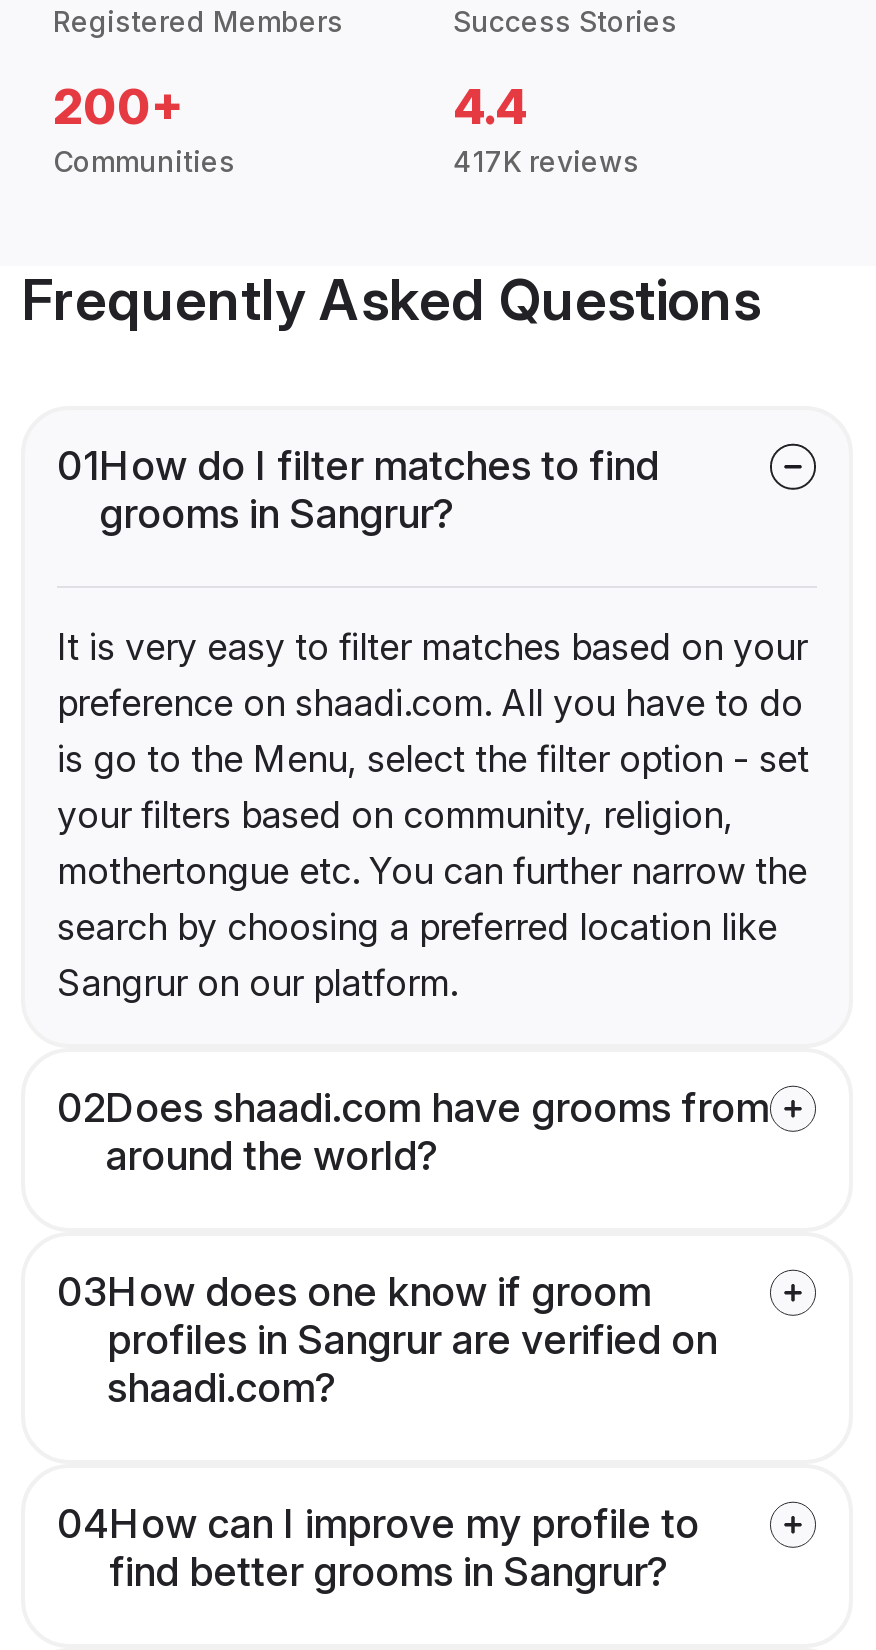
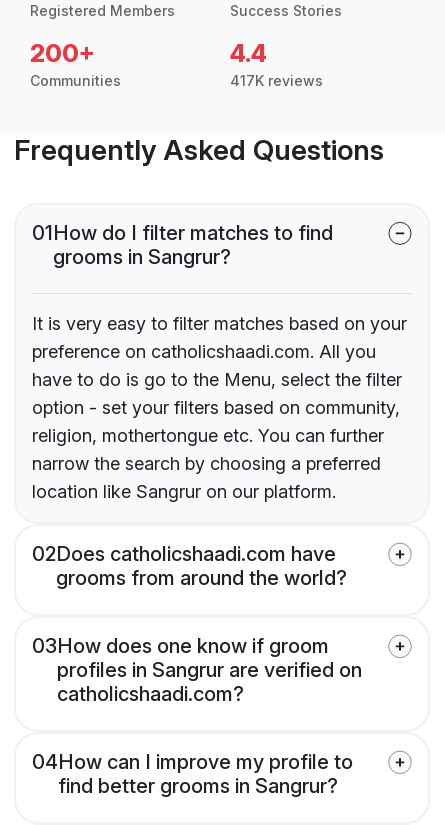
[57,683,809,1005] preference on shaadi.com. All you have to do | is go to the Menu, select the filter option - set | your filters based on community, religion, | mothertongue etc. You can further narrow the | search by choosing a preferred location like | Sangrur on our platform. -> [32,341,402,502] preference on catholicshaadi.com. All you | have to do is go to the Menu, select the filter | option - set your filters based on community, | religion, mothertongue etc. You can further | narrow the search by choosing a preferred | location like Sangrur on our platform.
[57,1085,769,1181] 02Does shaadi.com have grooms from | around the world? -> [32,542,347,590] 02Does catholicshaadi.com have | grooms from around the world?
[107,1365,337,1413] shaadi.com? -> [57,682,244,706] catholicshaadi.com?

